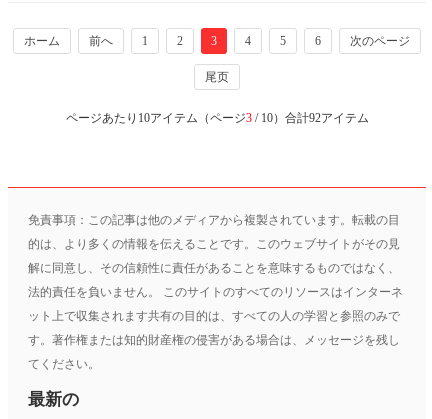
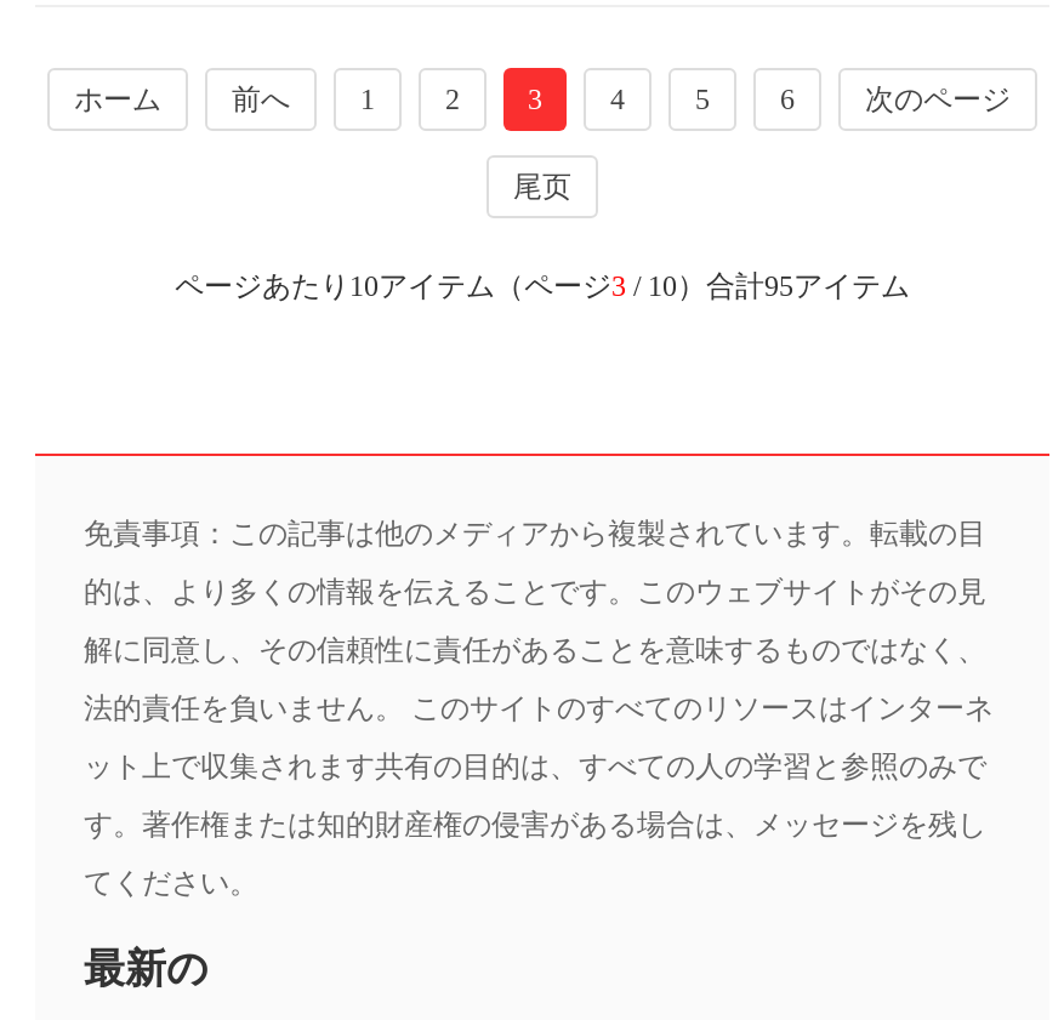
[65,111,368,125] ページあたり10アイテム（ページ3 / 10）合計92アイテム -> [175,269,910,303] ページあたり10アイテム（ページ3 / 10）合計95アイテム

